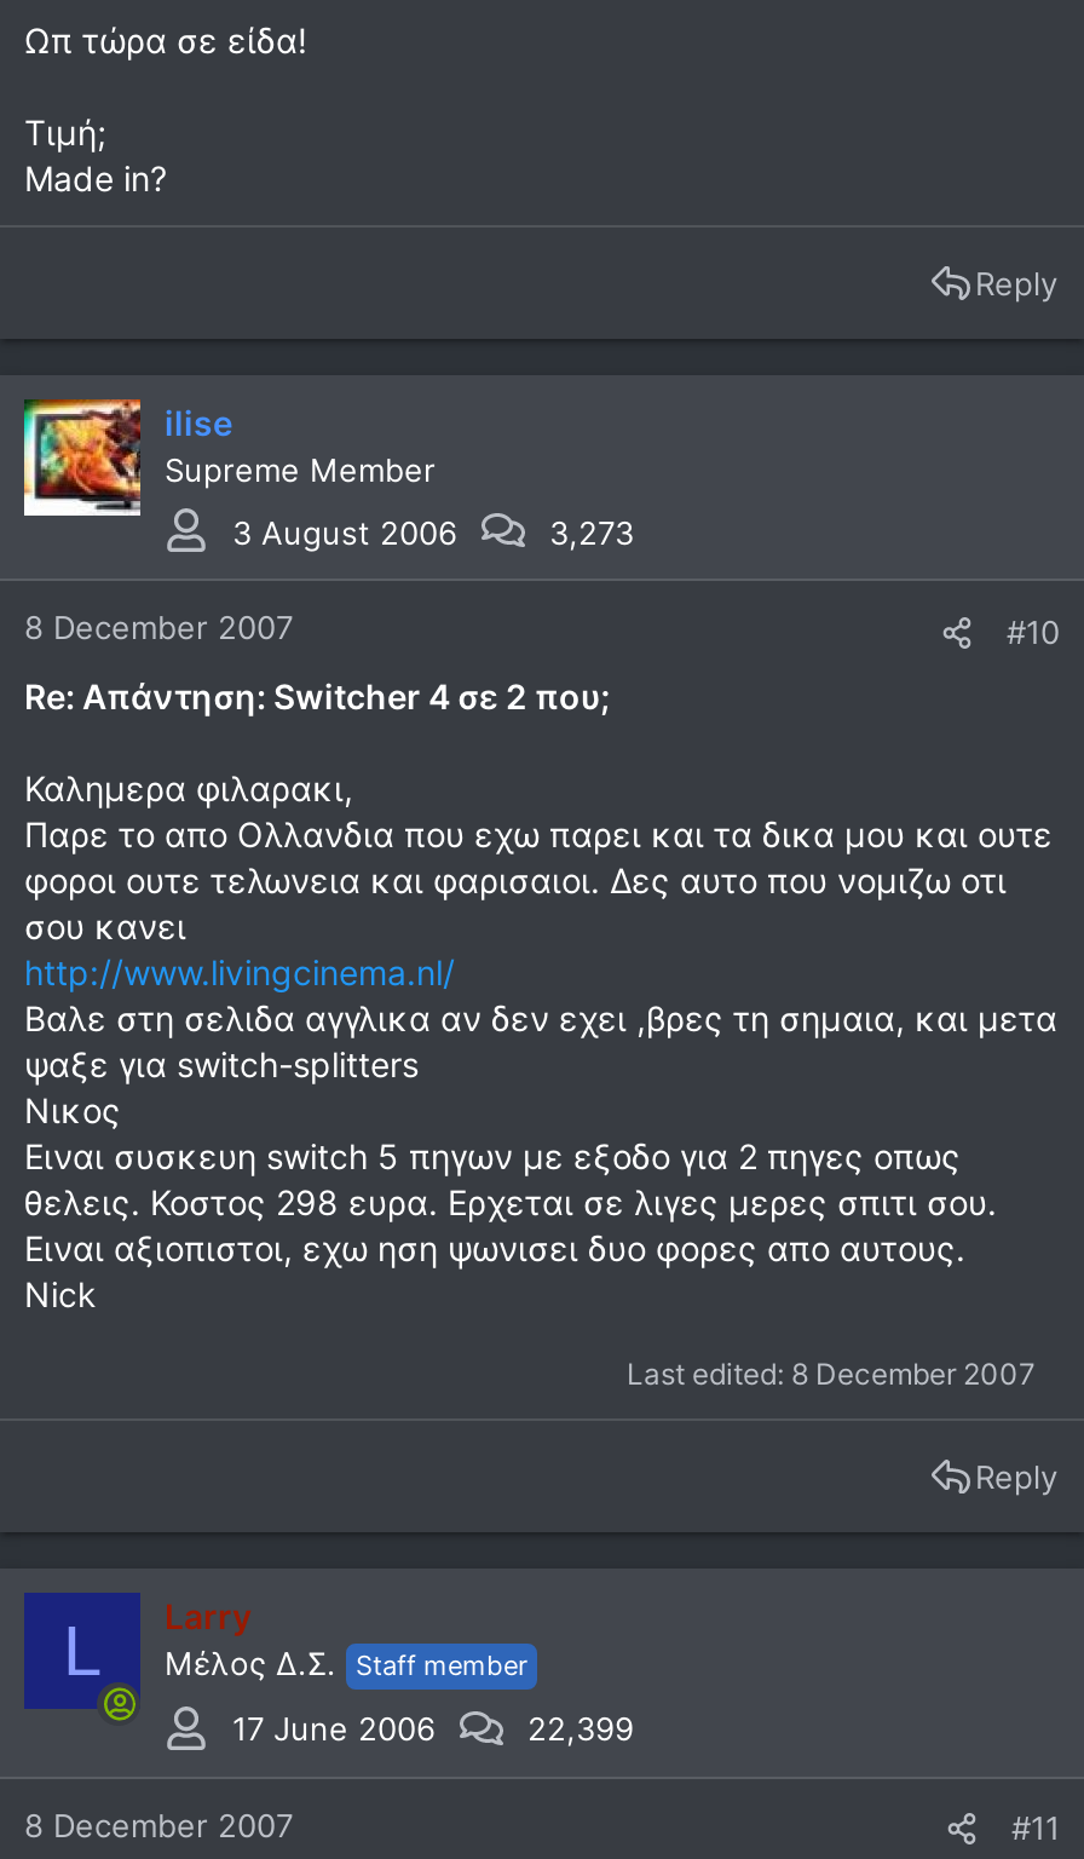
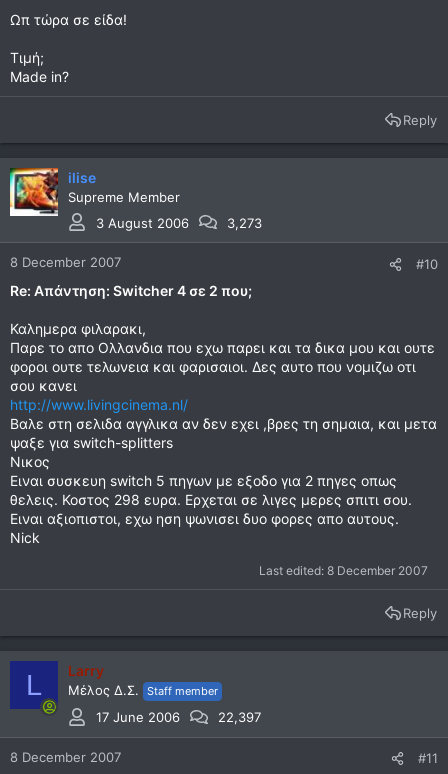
[527,1710,634,1749] 22,399 -> [218,709,261,725] 22,397

